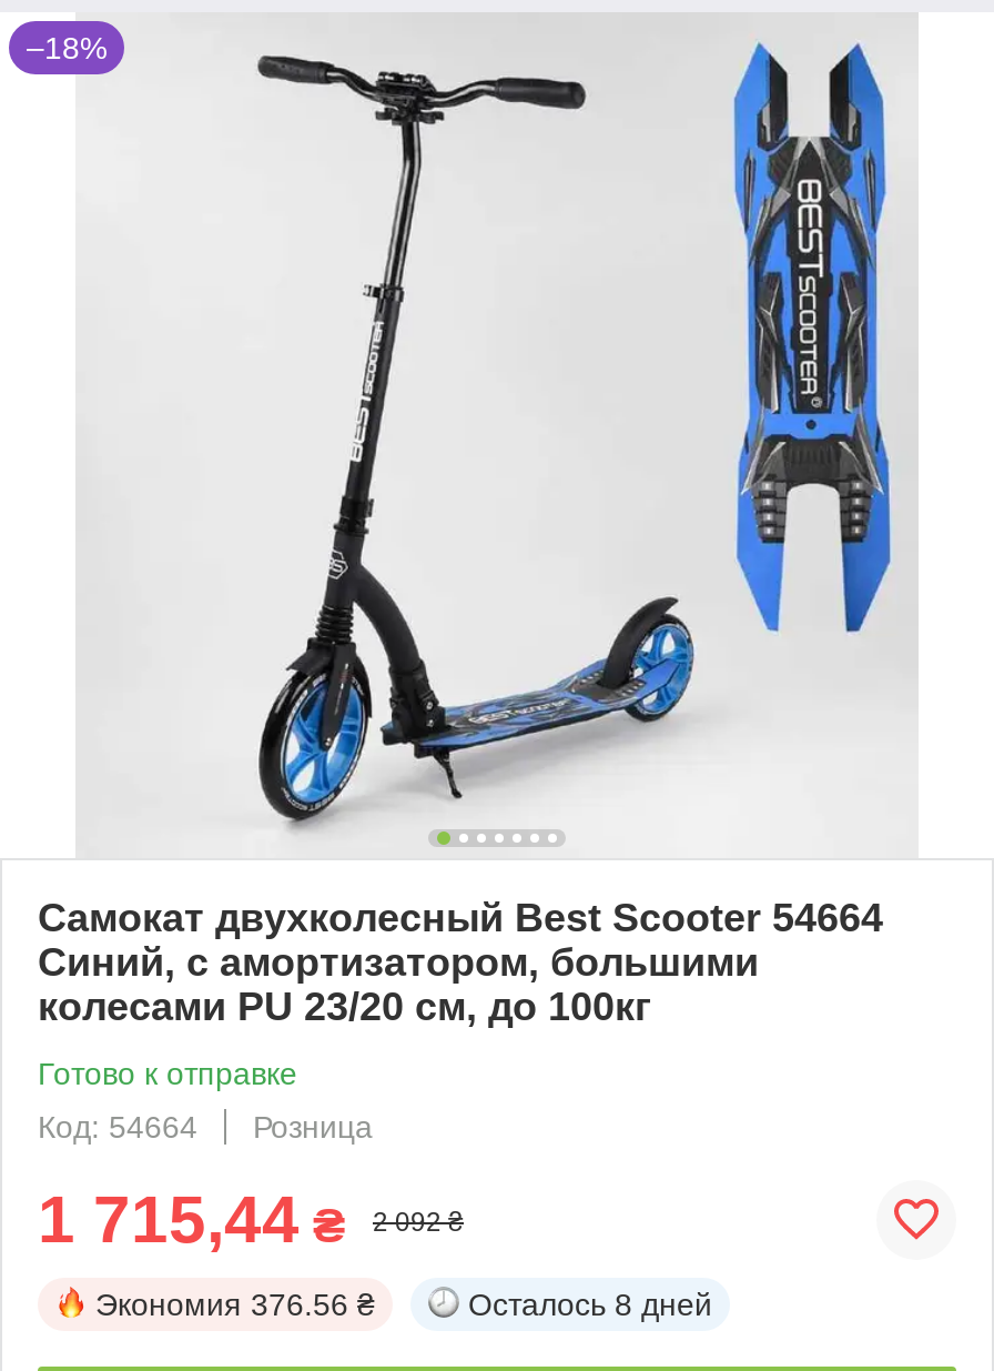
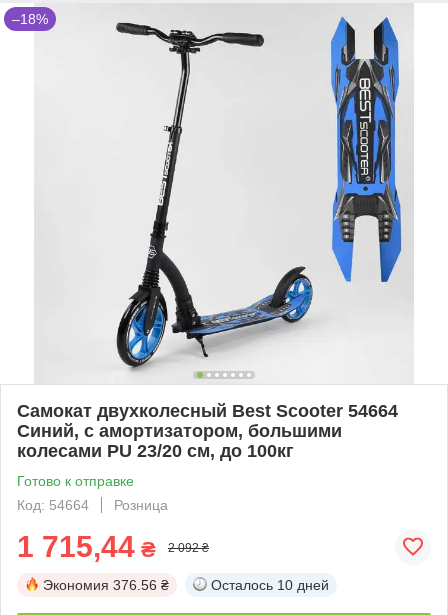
[468,1286,712,1322] Осталось 8 дней -> [211,577,329,593] Осталось 10 дней

